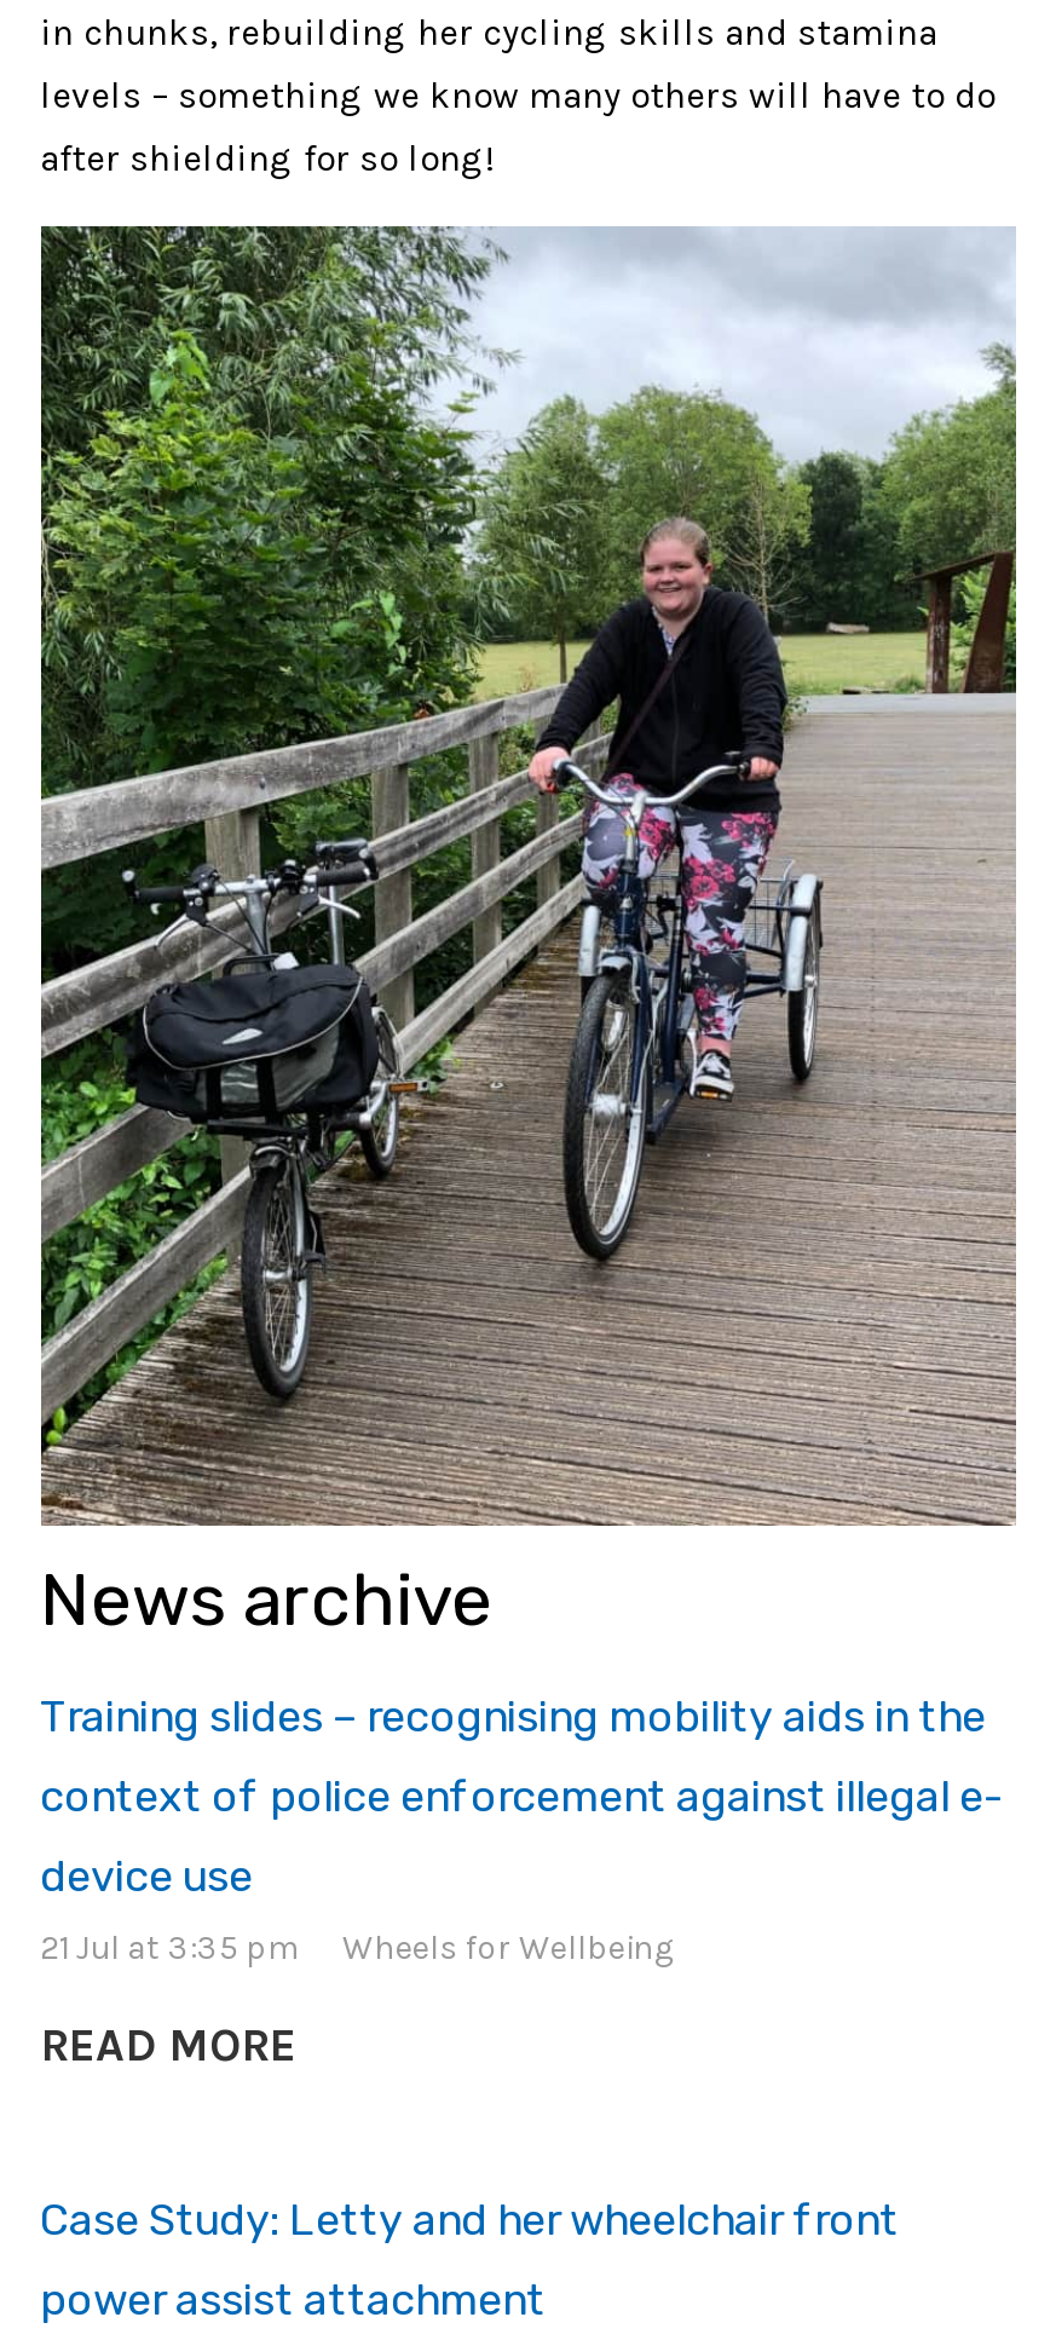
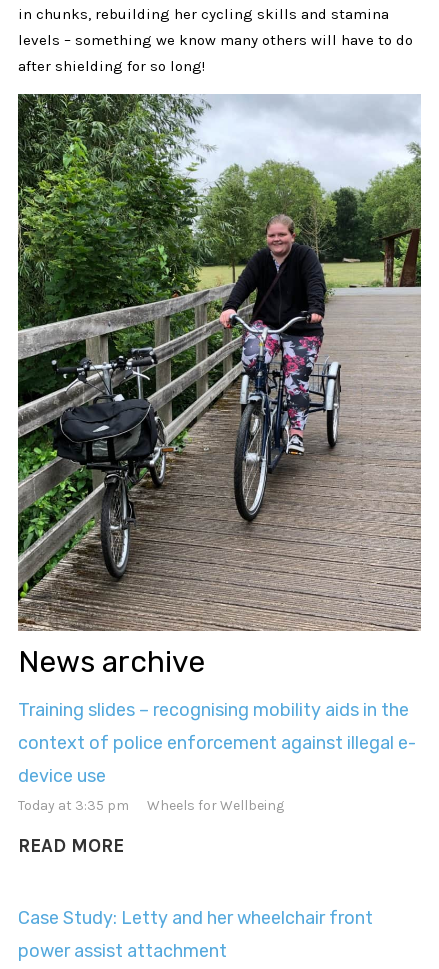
[40,1928,674,1969] 21 Jul at 3:35 pm Wheels for Wellbeing -> [17,797,283,814] Today at 3:35 pm Wheels for Wellbeing

